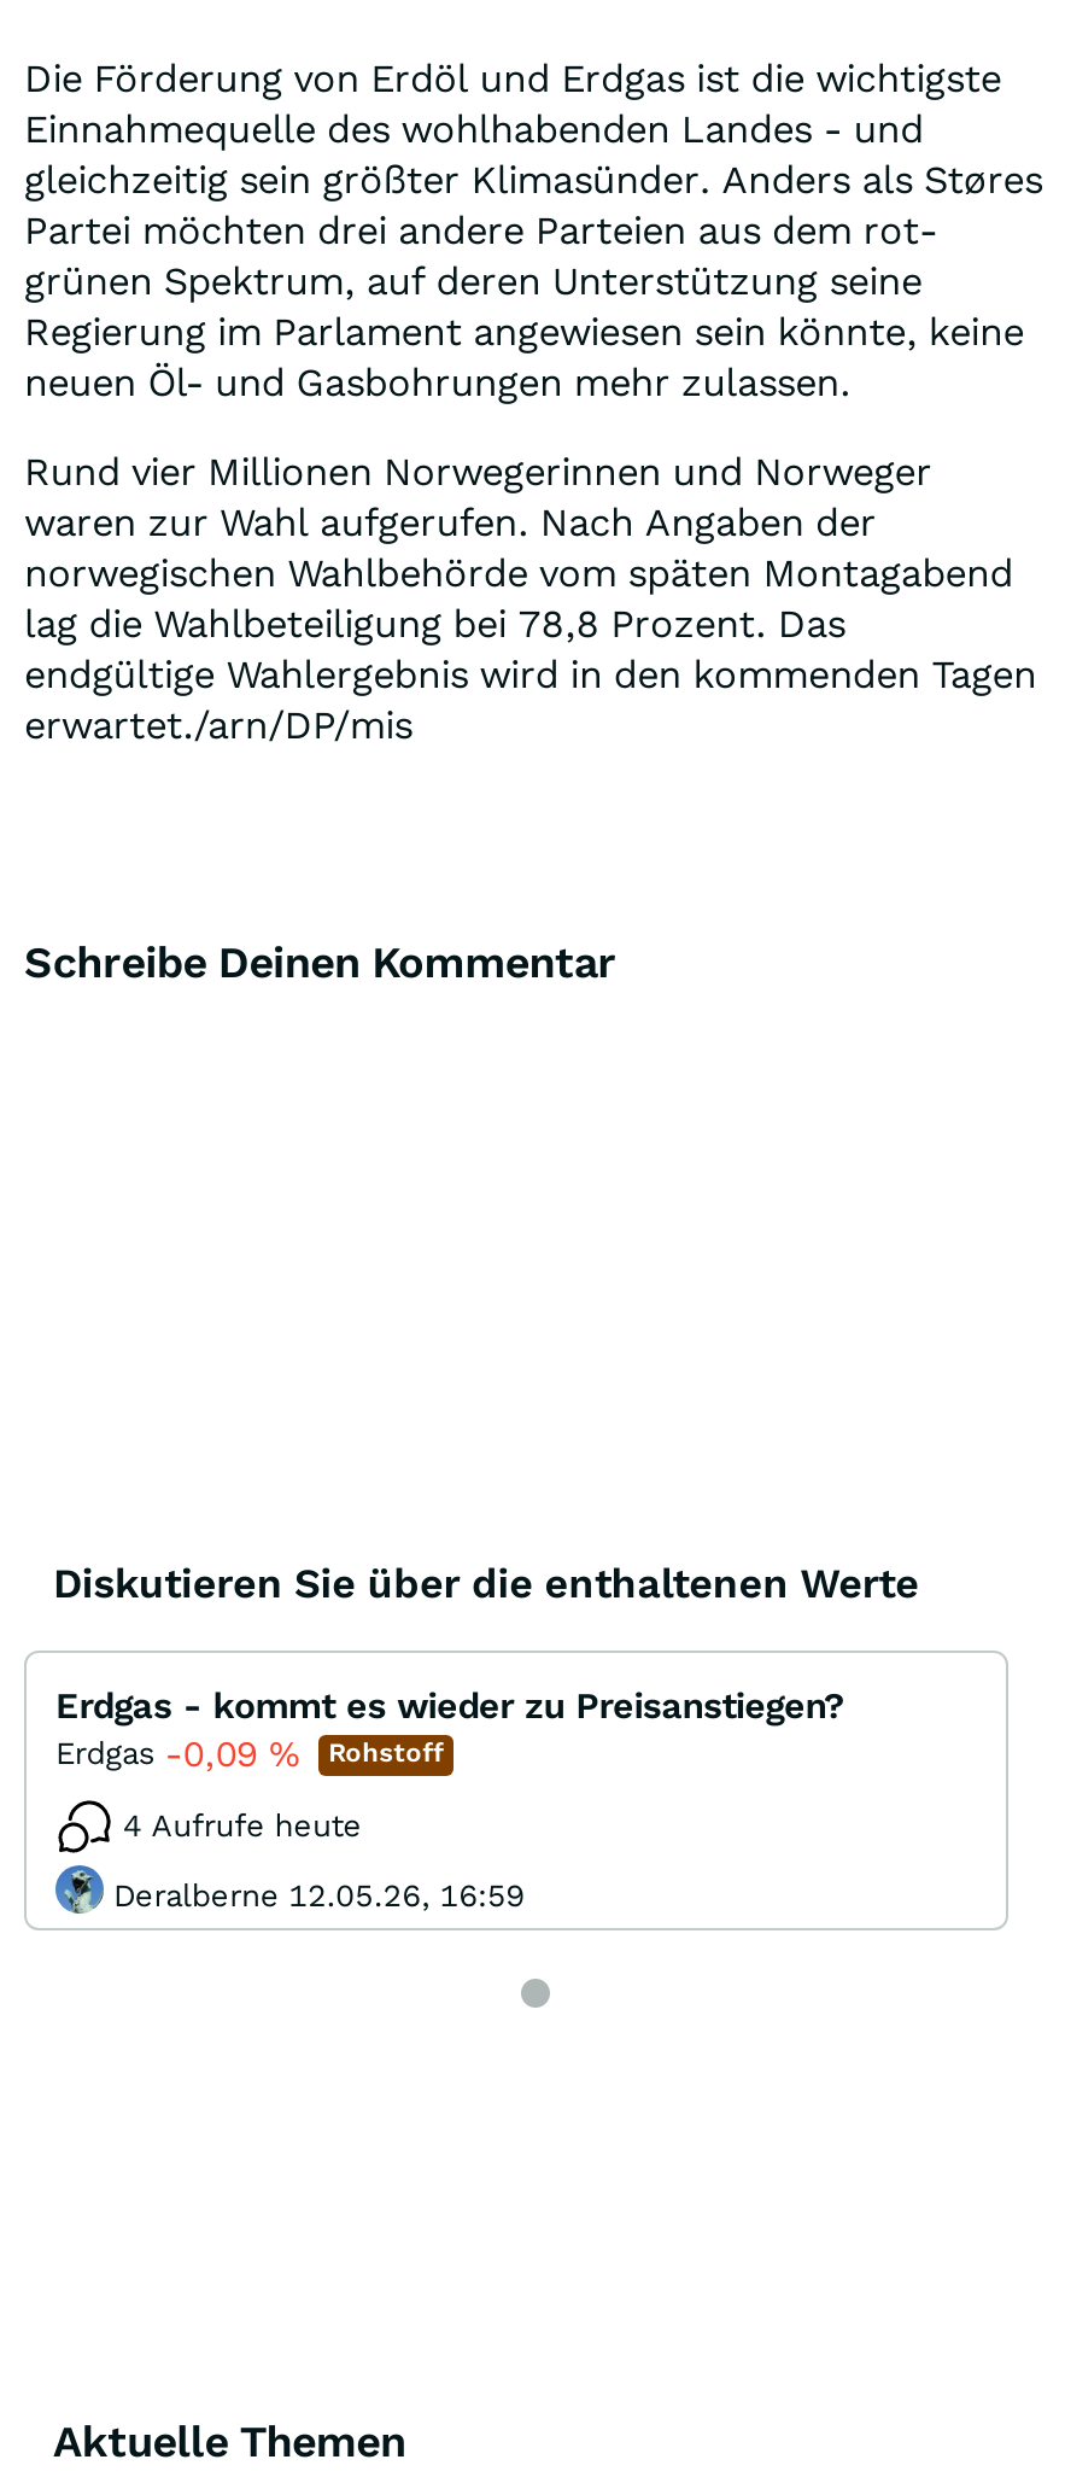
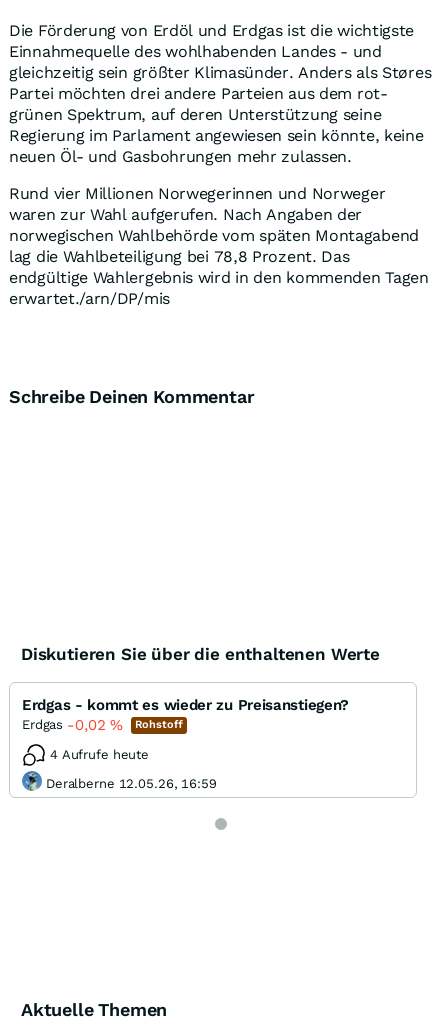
[55,1733,444,1776] Erdgas -0,09% Rohstoff -> [22,716,183,734] Erdgas -0,02% Rohstoff

